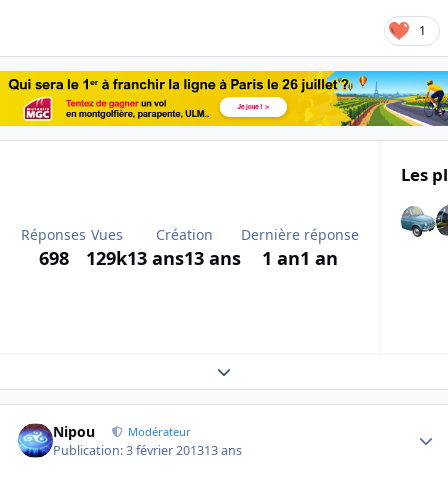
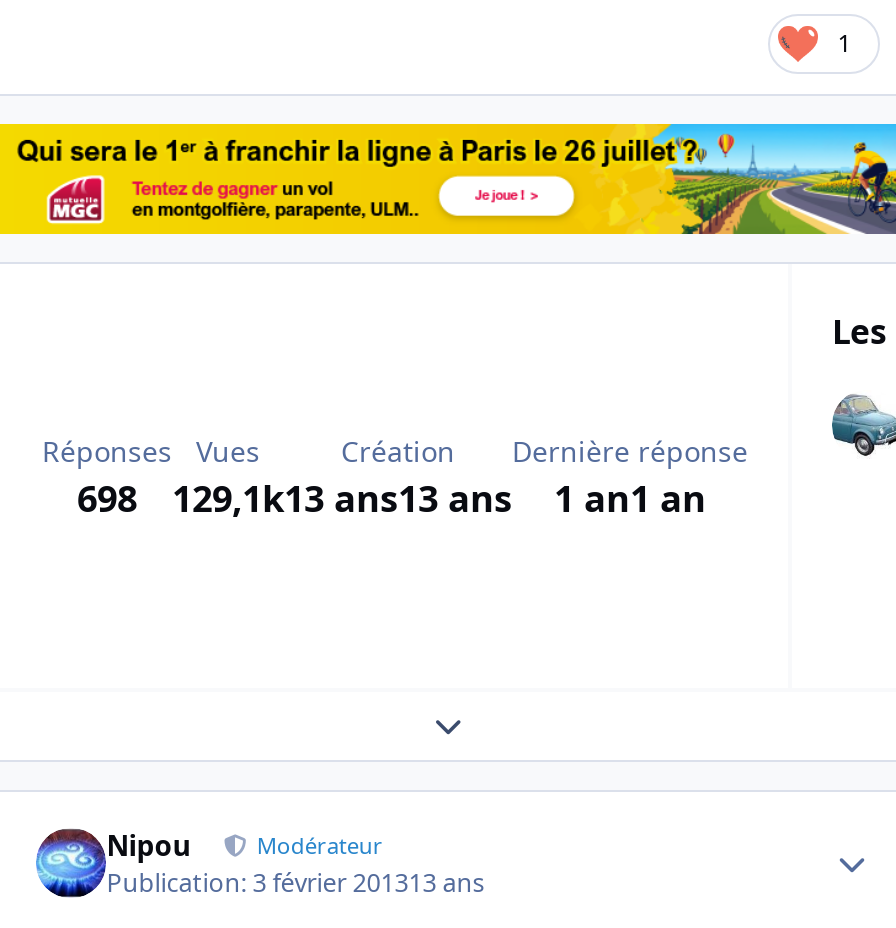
[400,204,445,238] [image] -> [802,394,890,458] [image]
[38,246,338,270] 698 129k 13 ans13 ans 1 an1 an -> [77,473,706,521] 698 129,1k 13 ans13 ans 1 an1 an

